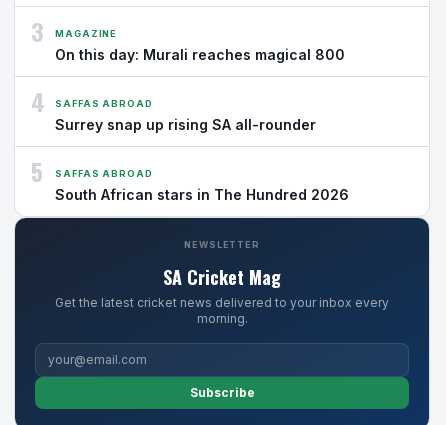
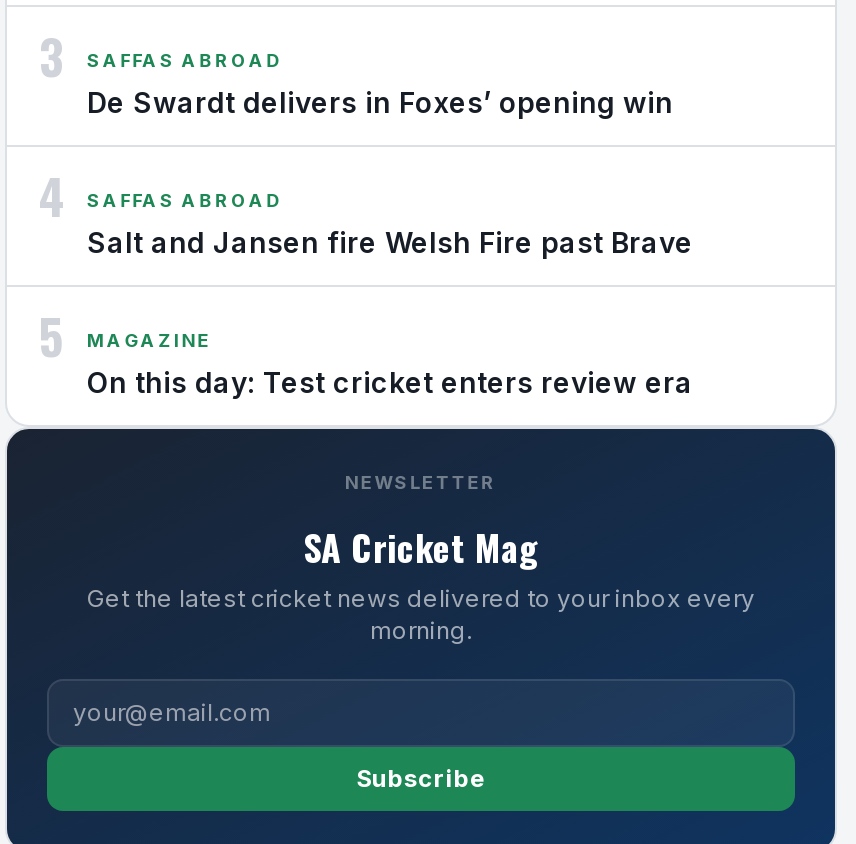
[55,27,345,62] MAGAZINE | On this day: Murali reaches magical 800 -> [87,49,673,119] SAFFAS ABROAD | De Swardt delivers in Foxes’ opening win
[55,115,316,132] Surrey snap up rising SA all-rounder -> [87,225,693,259] Salt and Jansen fire Welsh Fire past Brave
[55,167,349,202] SAFFAS ABROAD | South African stars in The Hundred 2026 -> [87,329,693,399] MAGAZINE | On this day: Test cricket enters review era

